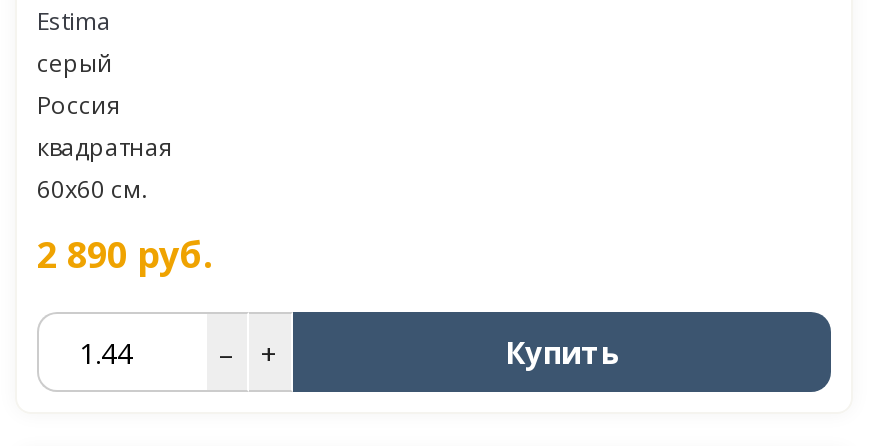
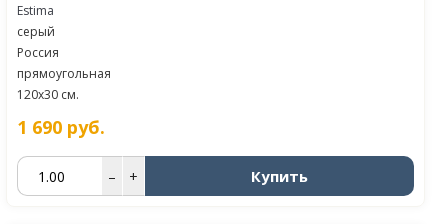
[37,130,173,206] квадратная | 60x60 см. -> [17,65,111,103] прямоугольная | 120x30 см.
[37,230,213,278] 2 890 руб. -> [17,115,105,139] 1 690 руб.

